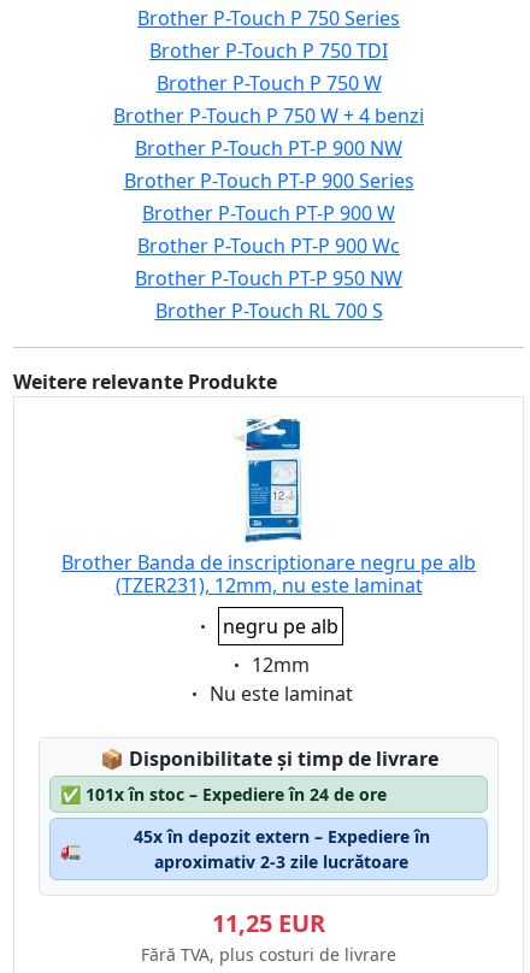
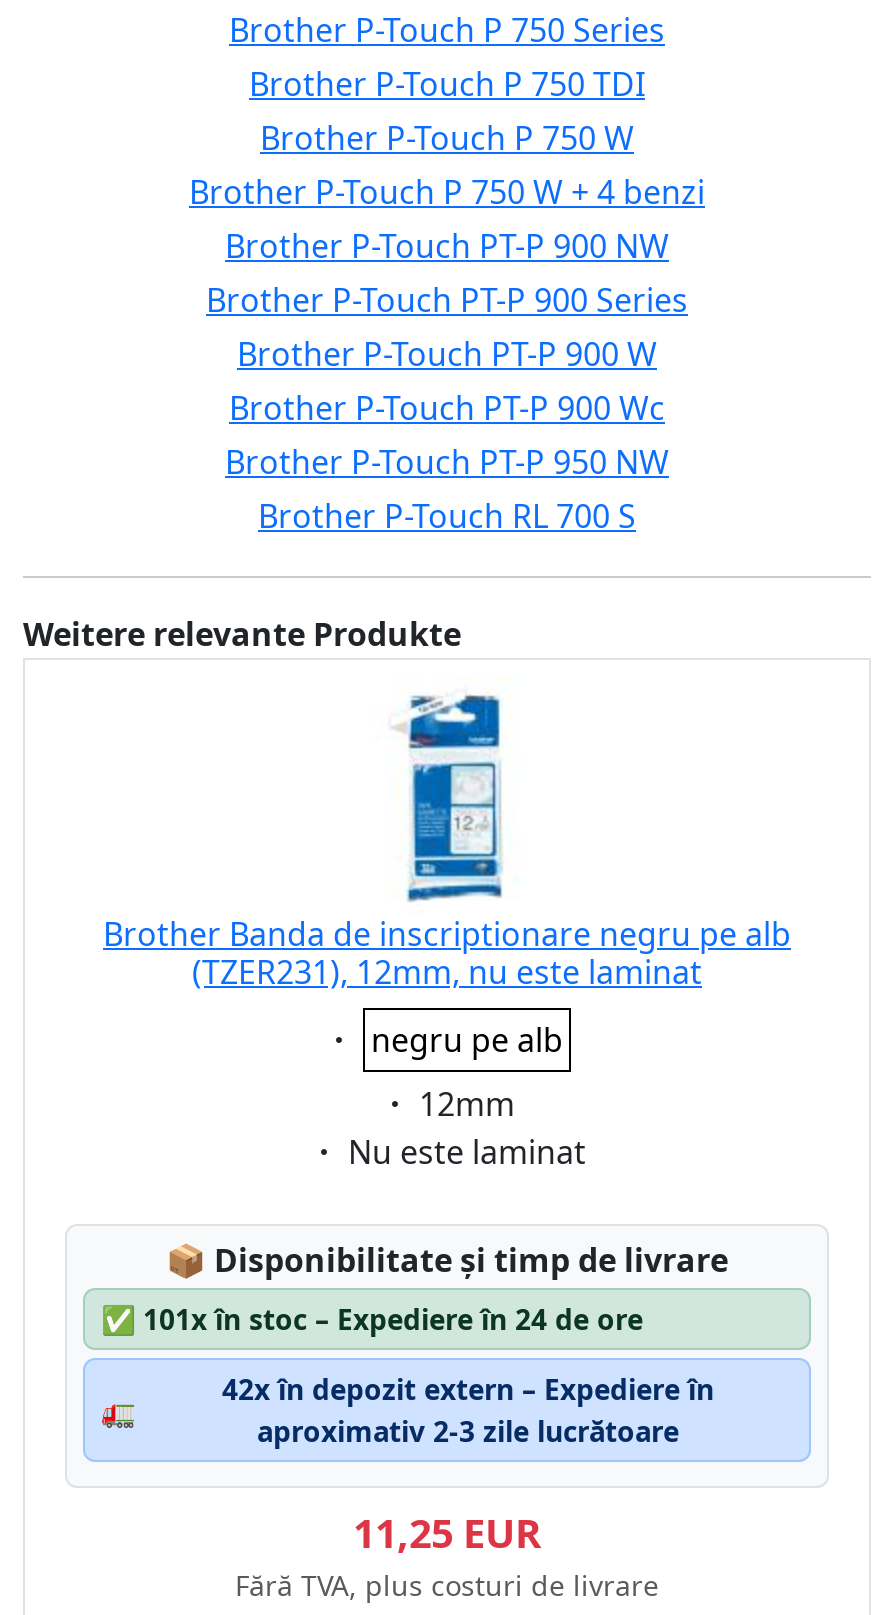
[133,825,429,848] 45x în depozit extern – Expediere în -> [222,1370,714,1408] 42x în depozit extern – Expediere în

